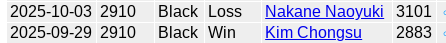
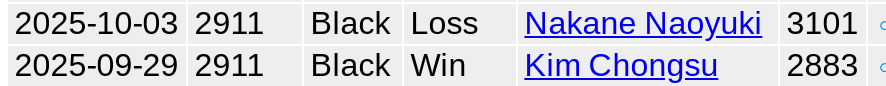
[10,3,136,20] 2025-10-03 2910 -> [14,5,264,39] 2025-10-03 2911
[10,24,136,41] 2025-09-29 2910 -> [14,47,264,81] 2025-09-29 2911

